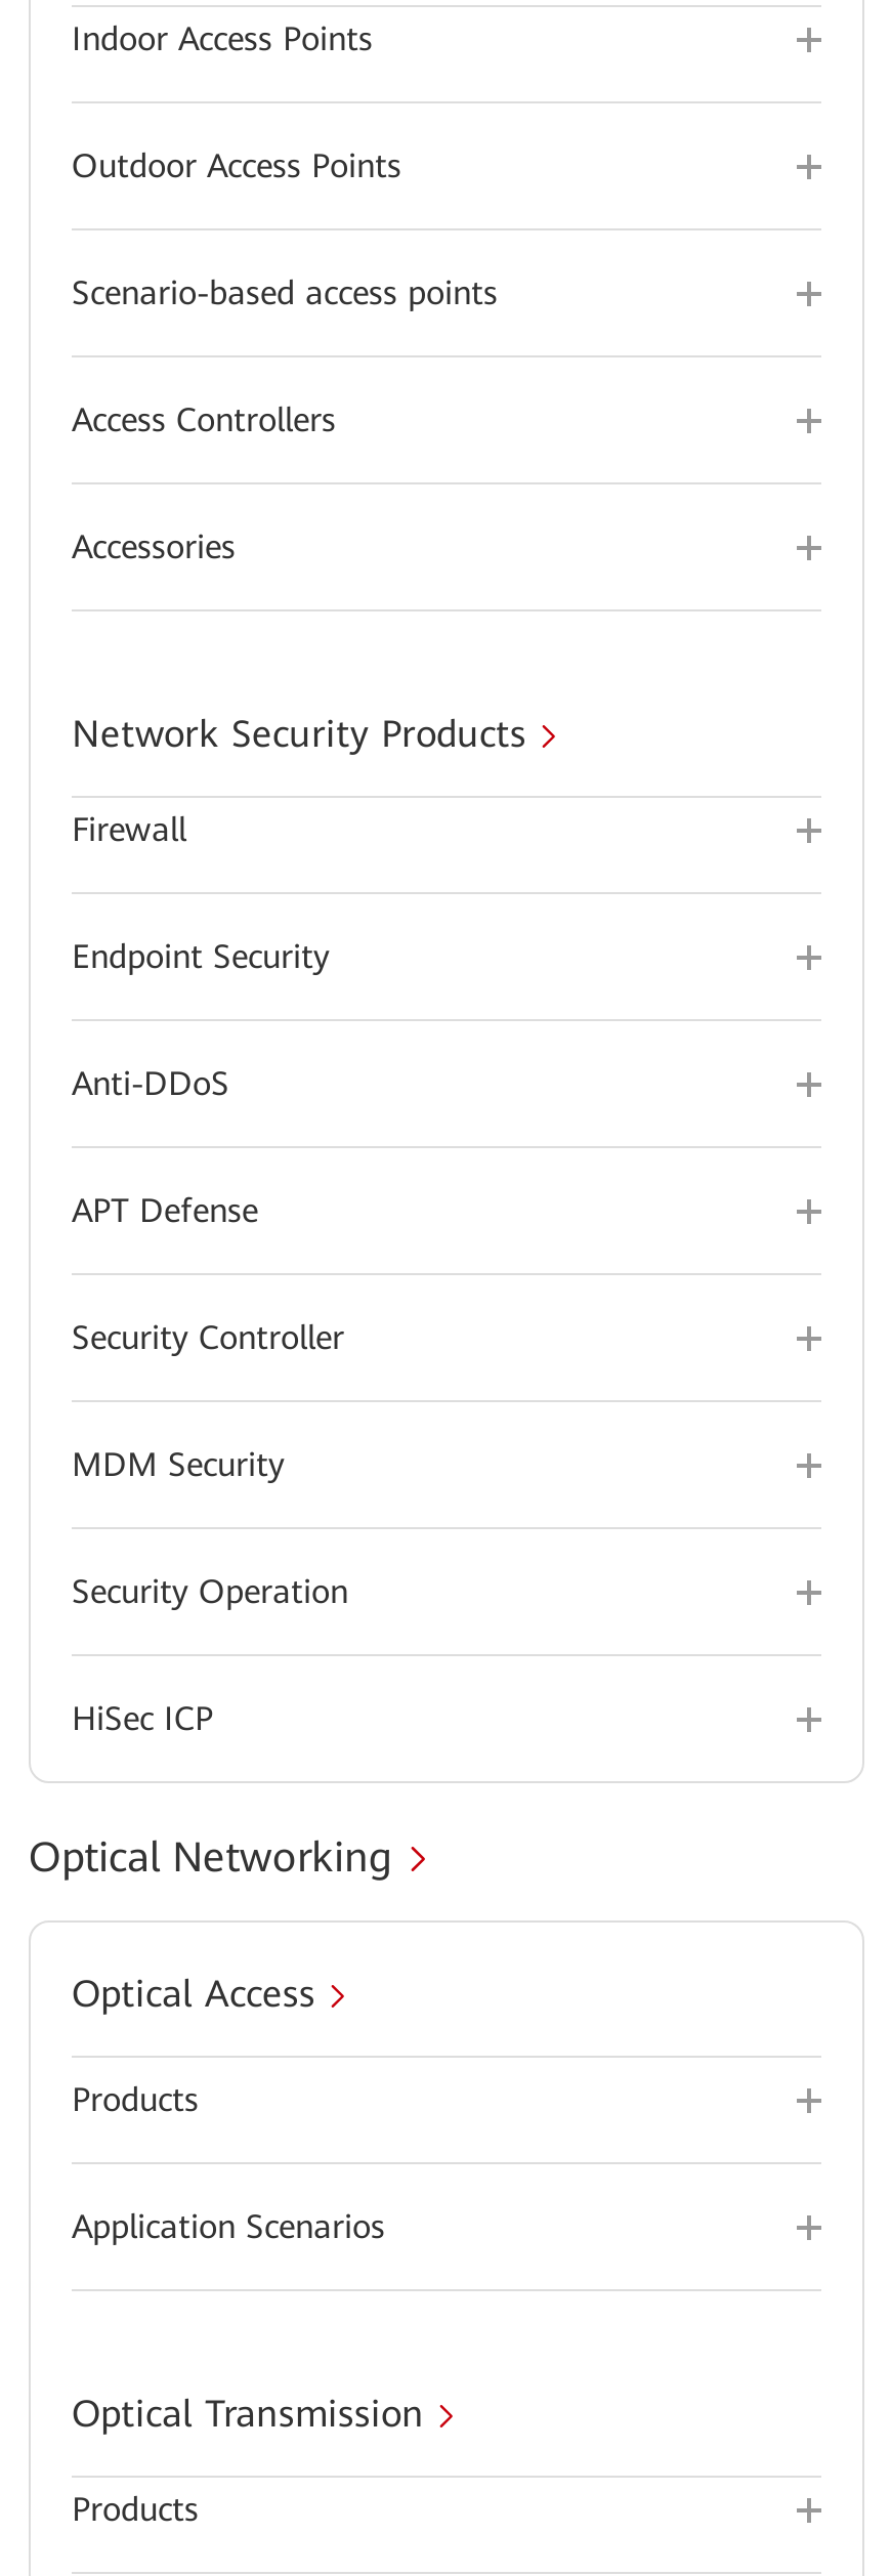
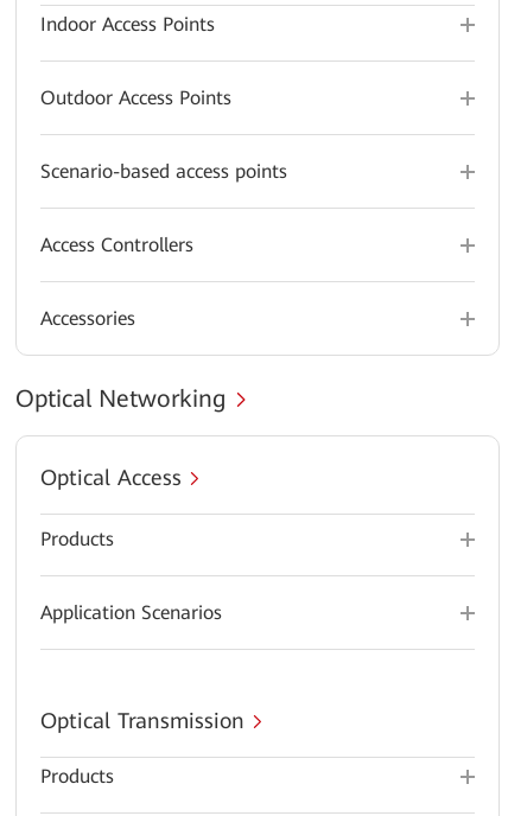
[72,712,526,1738] Network Security Products | Firewall | Endpoint Security | Anti-DDoS | APT Defense | Security Controller | MDM Security | Security Operation | HiSec ICP -> none

